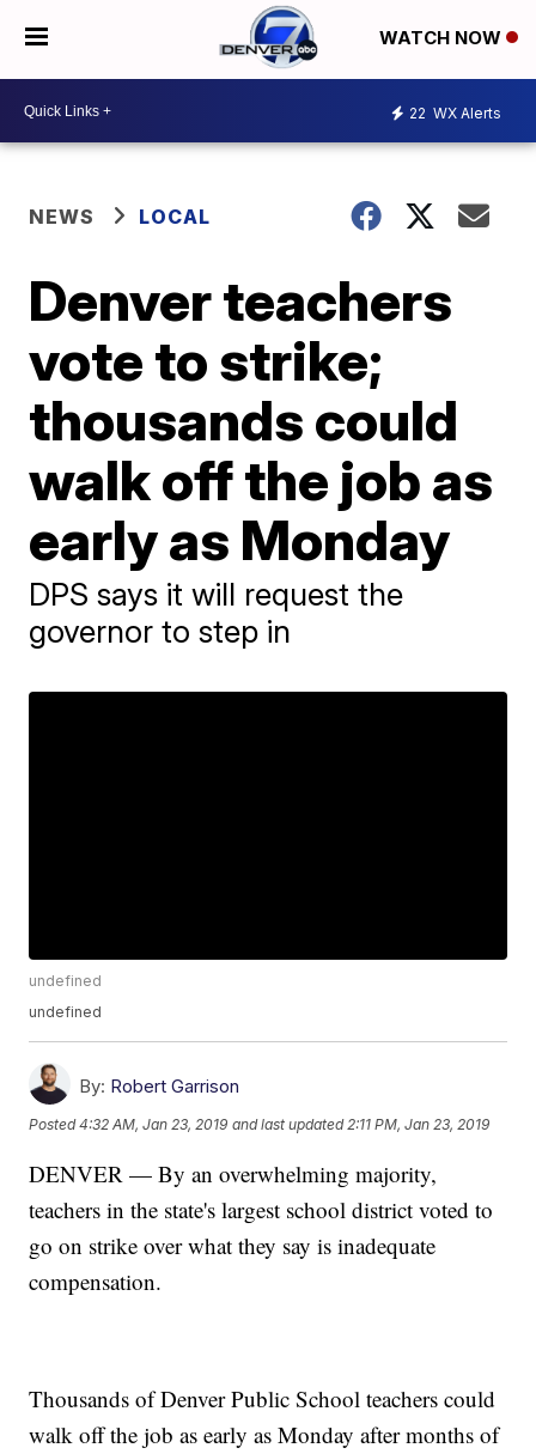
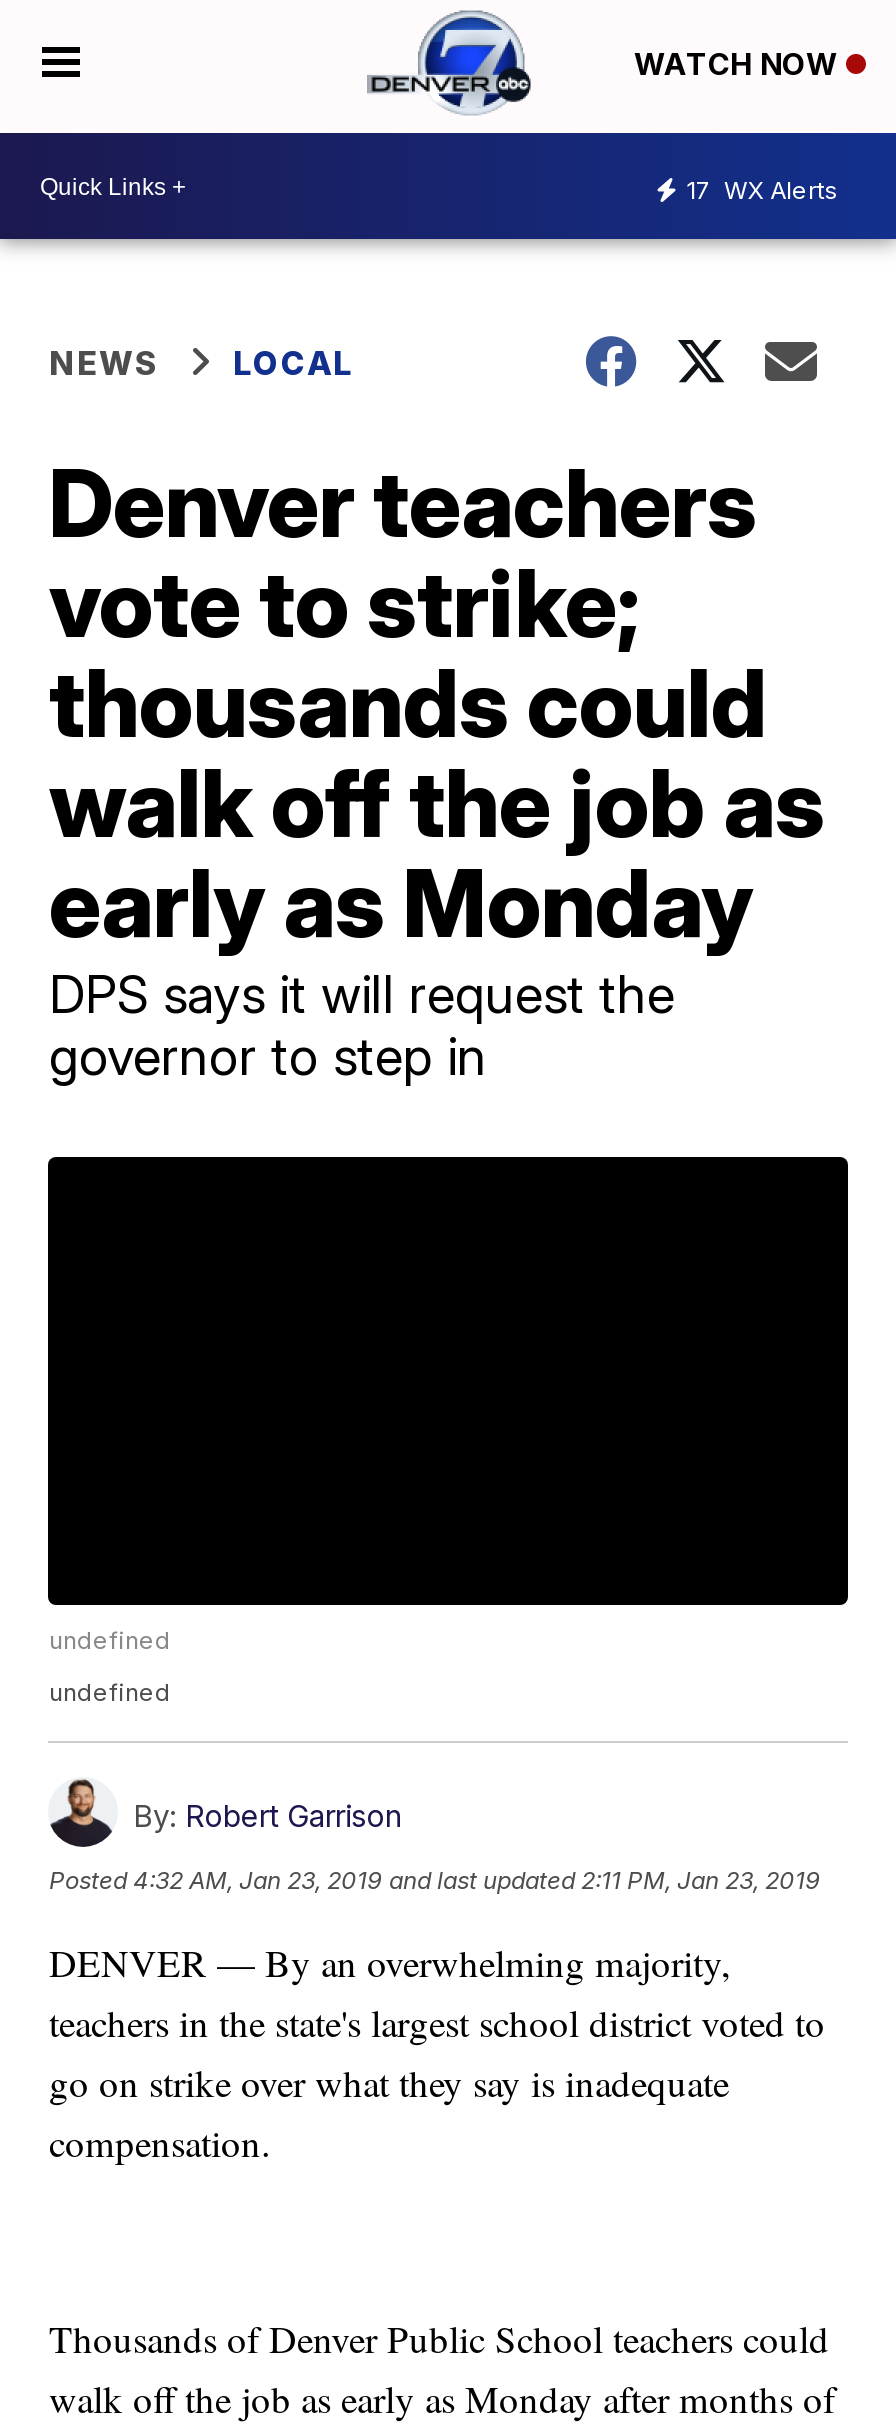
[409,104,501,121] 22 WX Alerts -> [686,174,838,204] 17 WX Alerts

